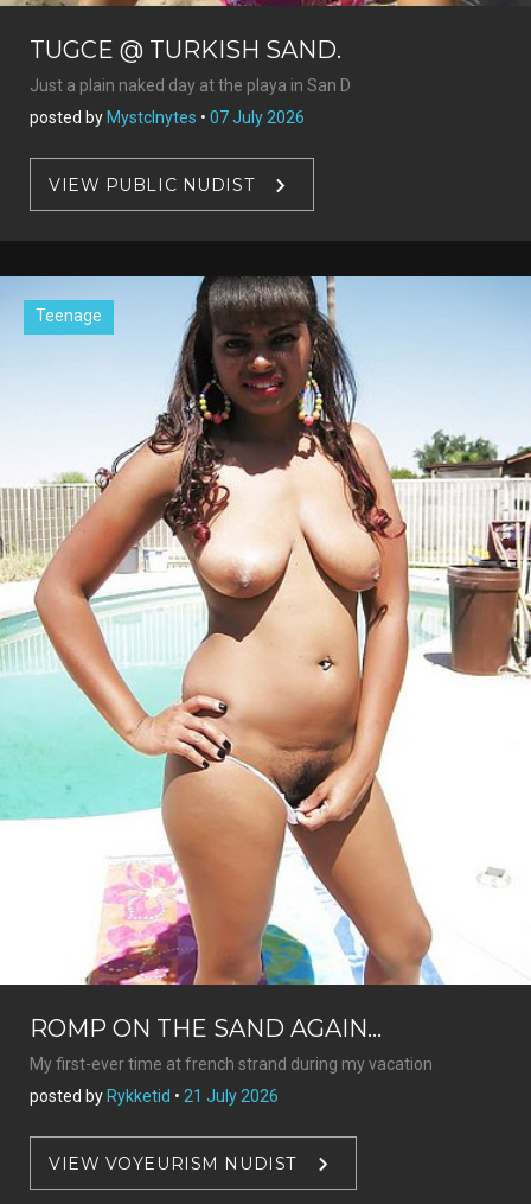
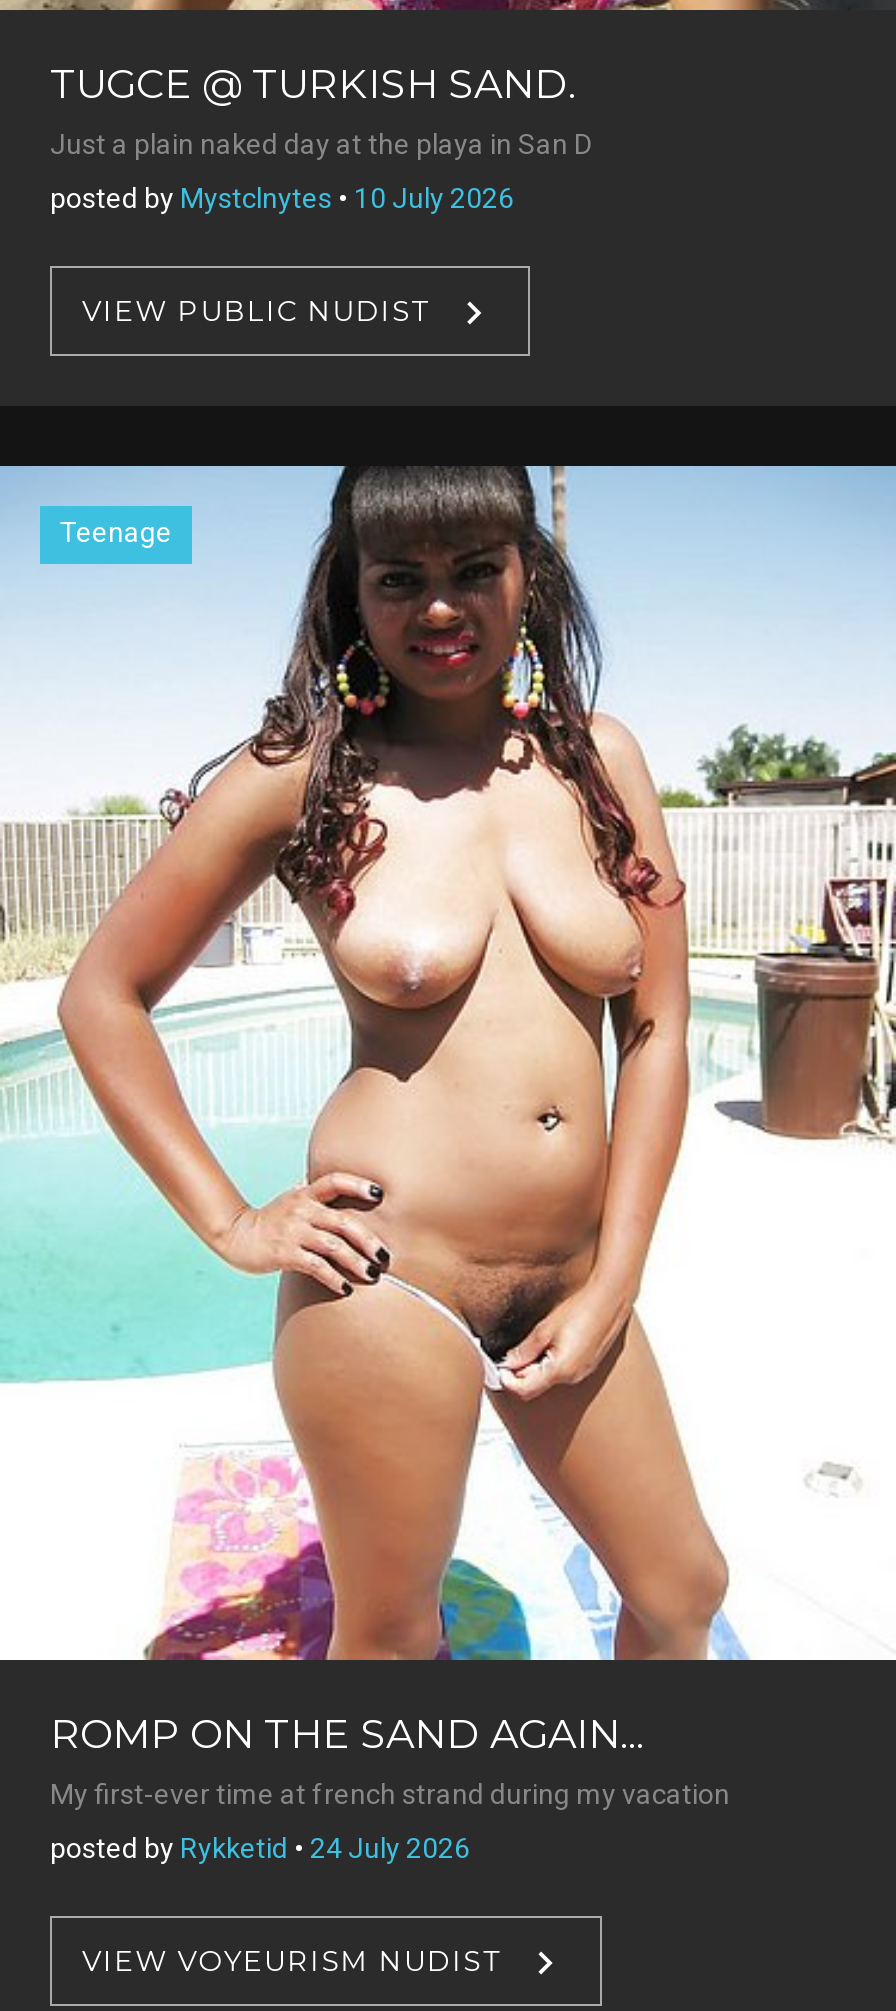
[30,108,305,127] posted by Mystclnytes • 07 July 2026 -> [50,181,514,213] posted by Mystclnytes • 10 July 2026
[30,1087,279,1106] posted by Rykketid • 21 July 2026 -> [50,1832,470,1864] posted by Rykketid • 24 July 2026

